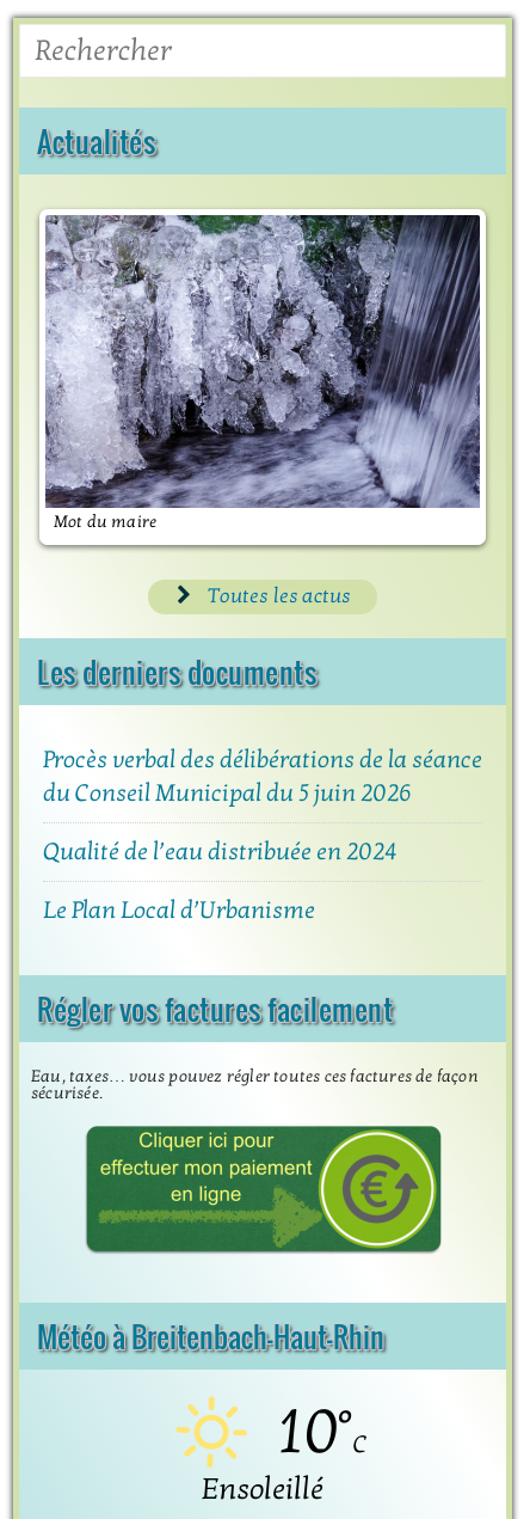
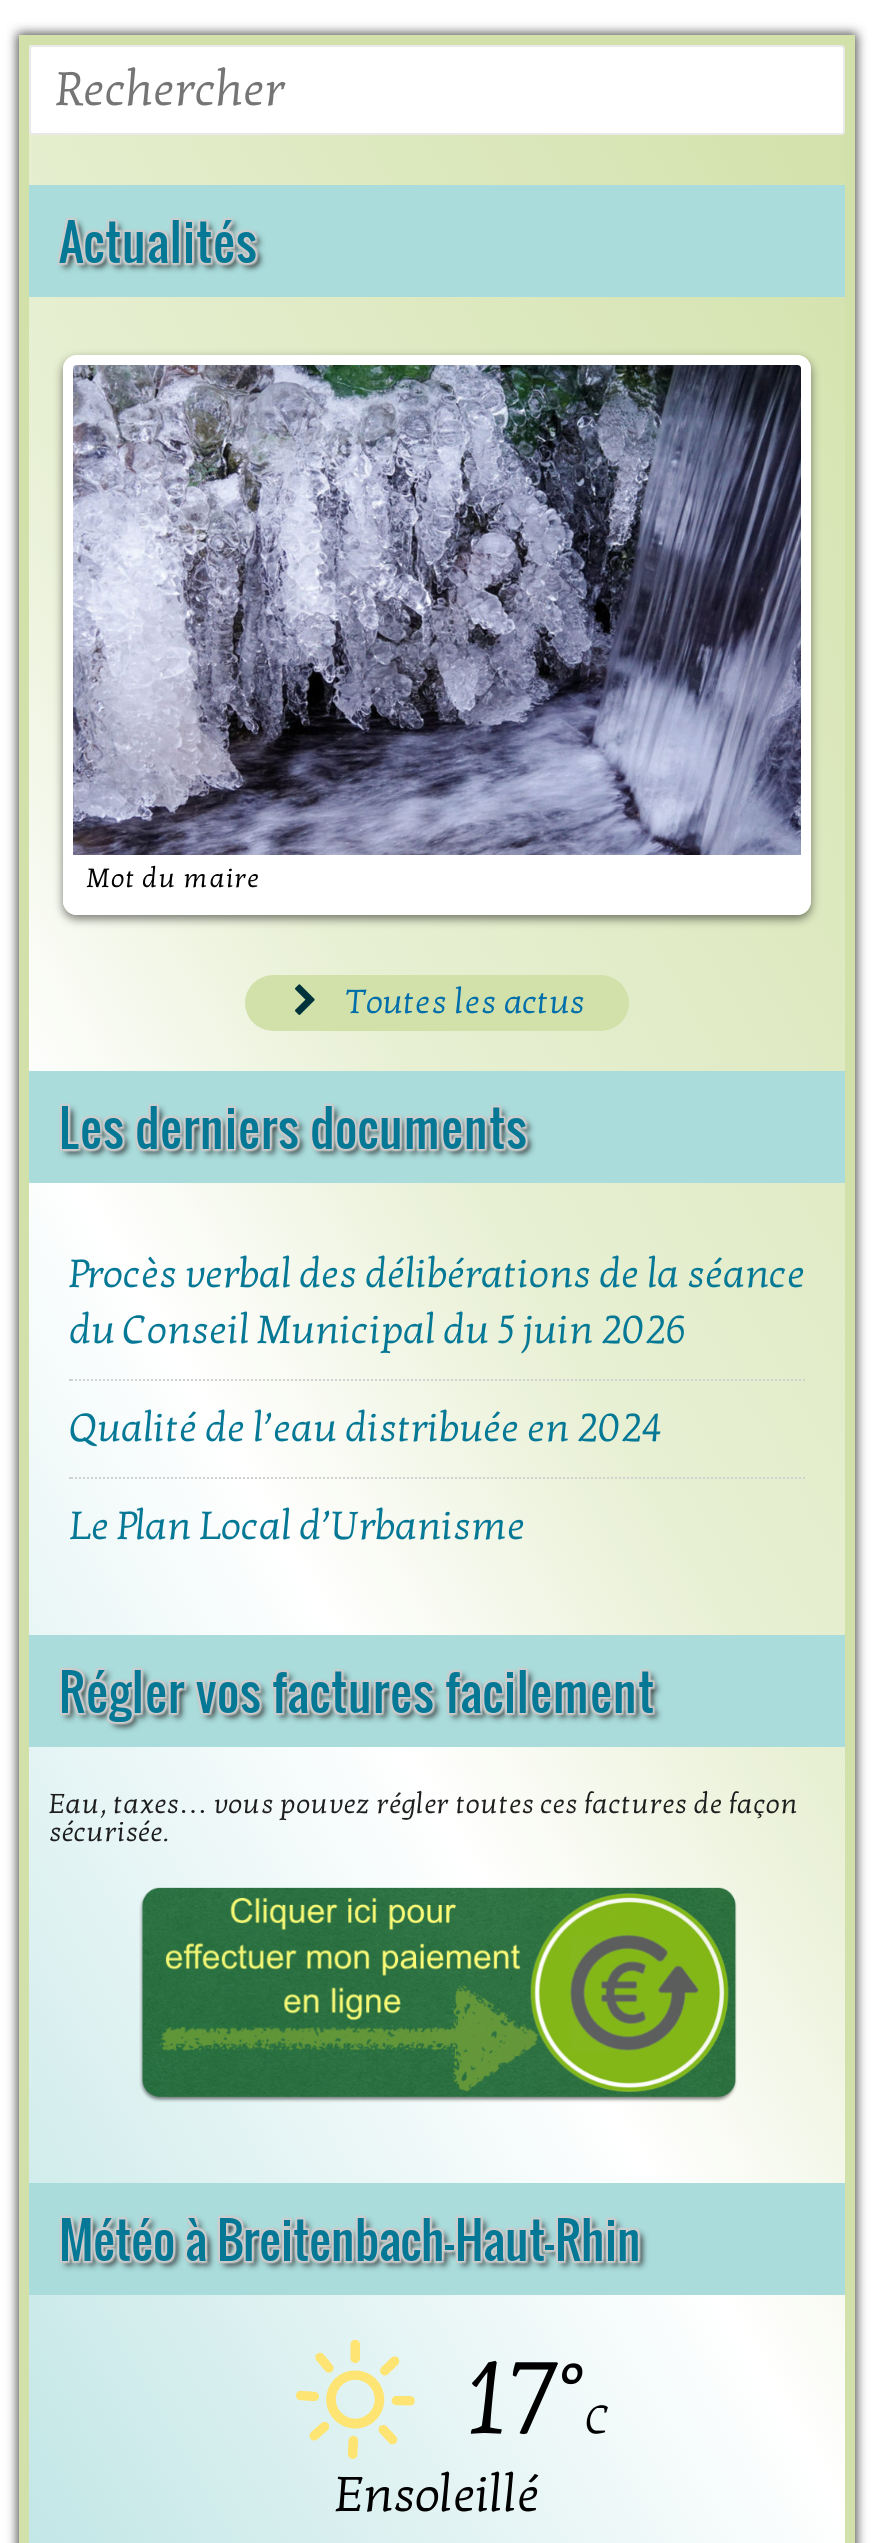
[277,1394,368,1469] 10°C -> [464,2337,610,2463] 17°C

